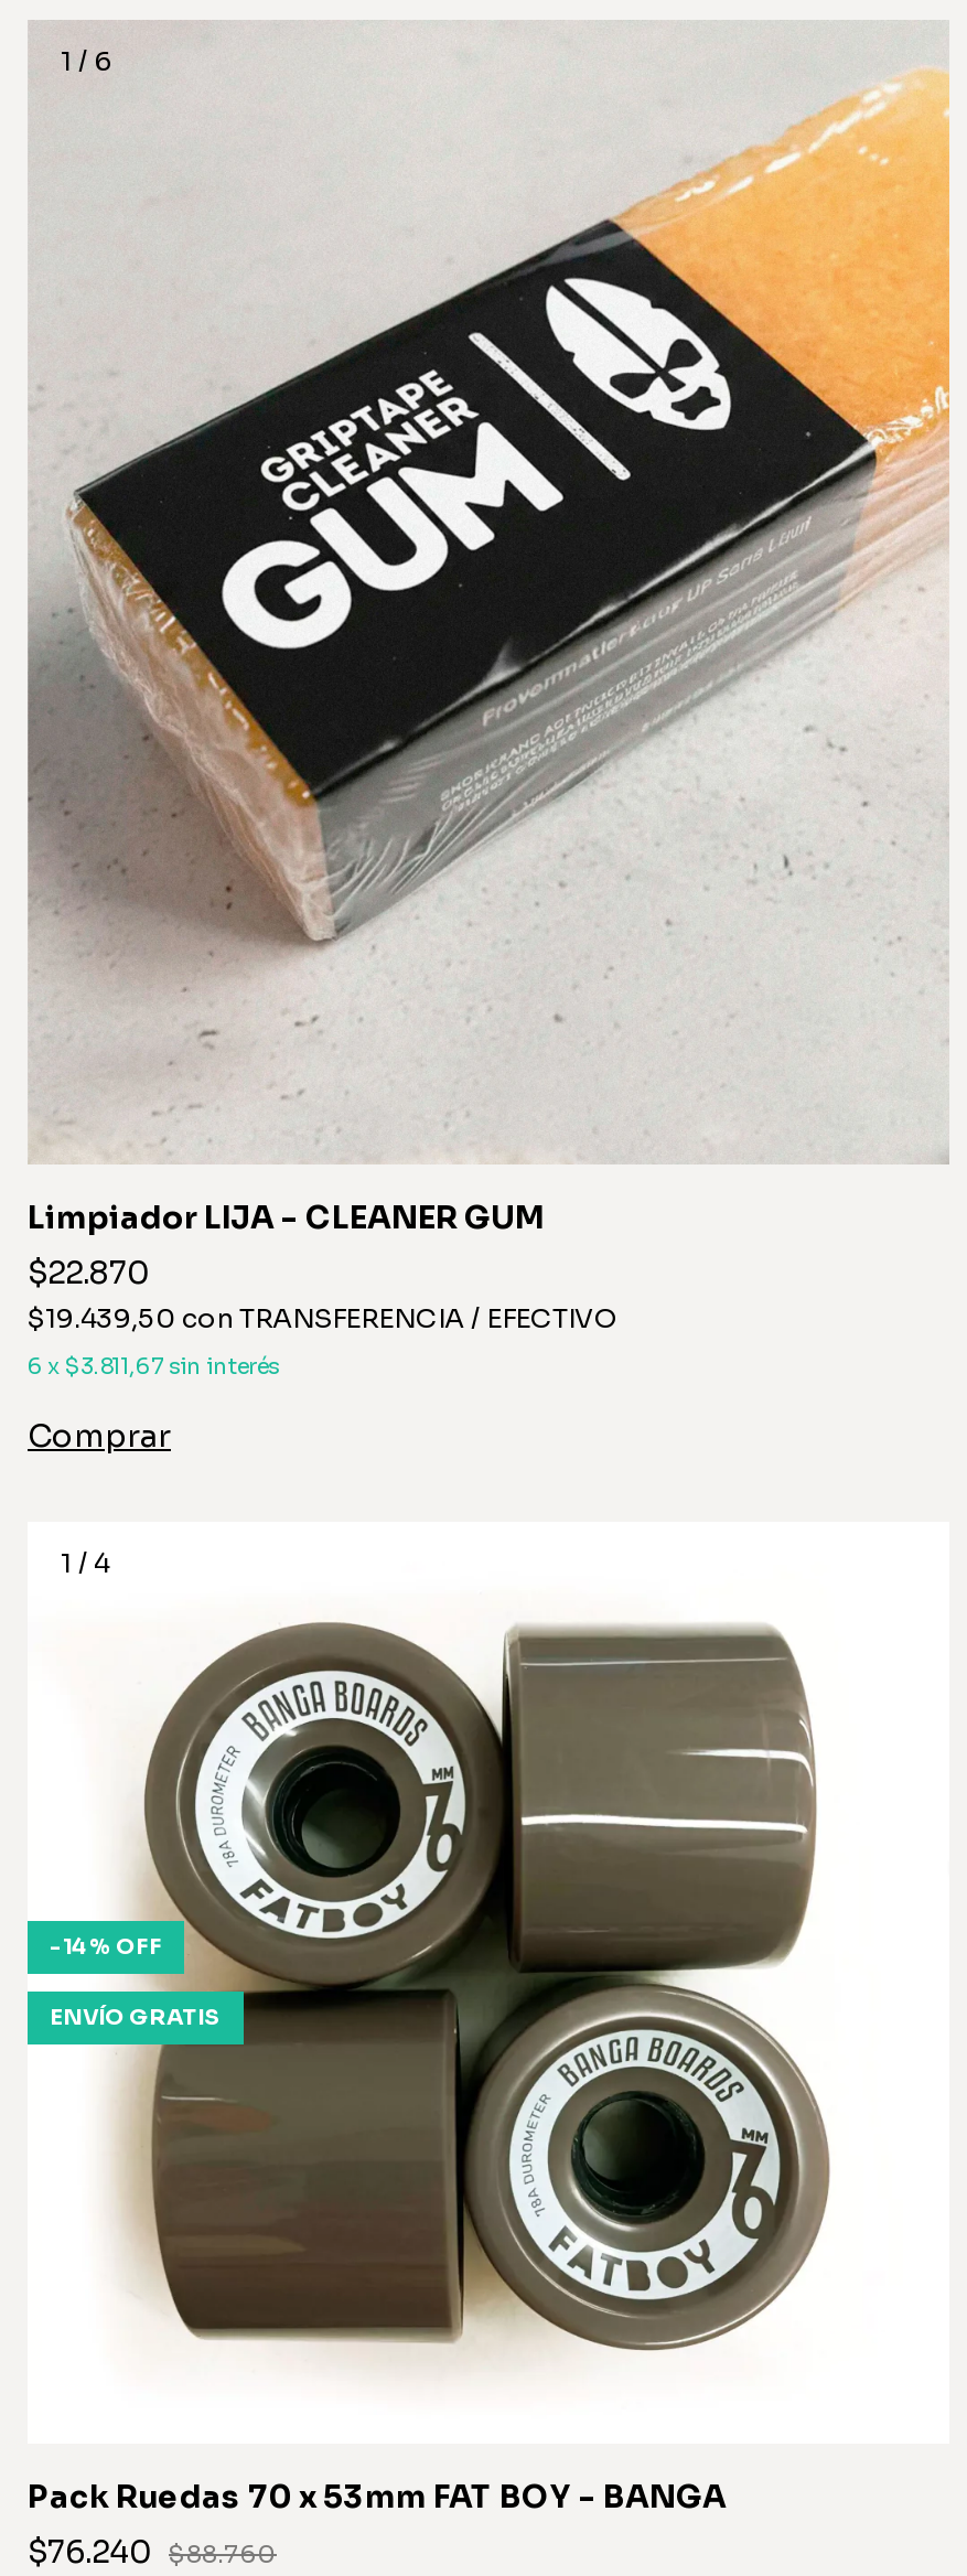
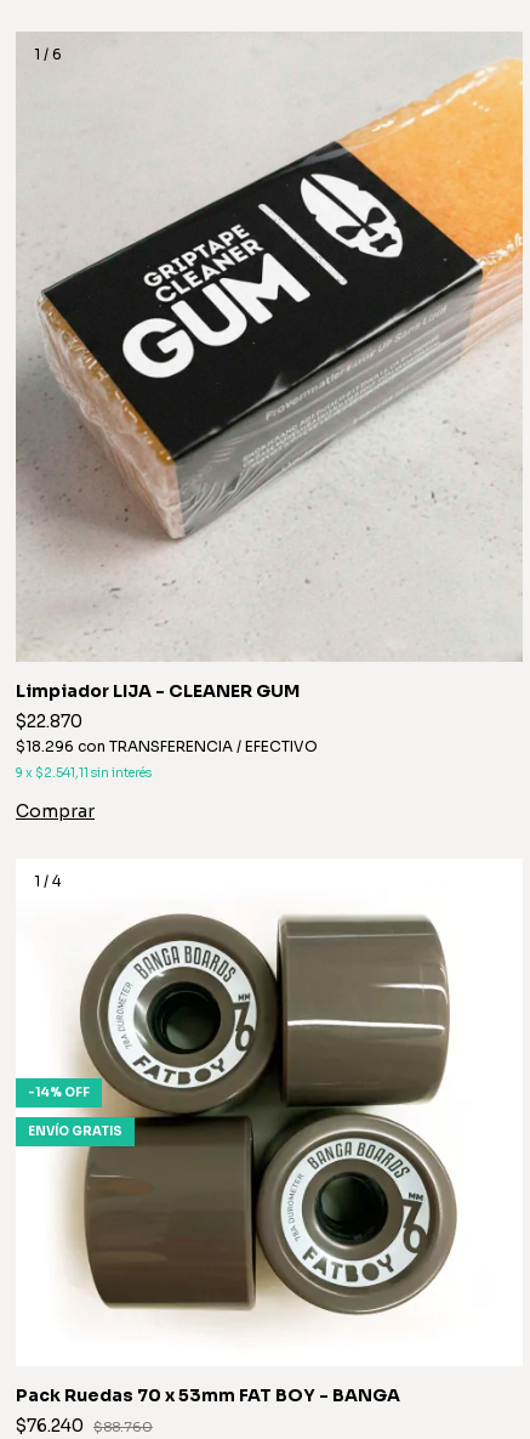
[28,1300,619,1333] $19.439,50 con TRANSFERENCIA / EFECTIVO -> [16,737,318,755] $18.296 con TRANSFERENCIA / EFECTIVO
[28,1351,279,1380] 6 x $3.811,67 sin interés -> [16,765,152,780] 9 x $2.541,11 sin interés

